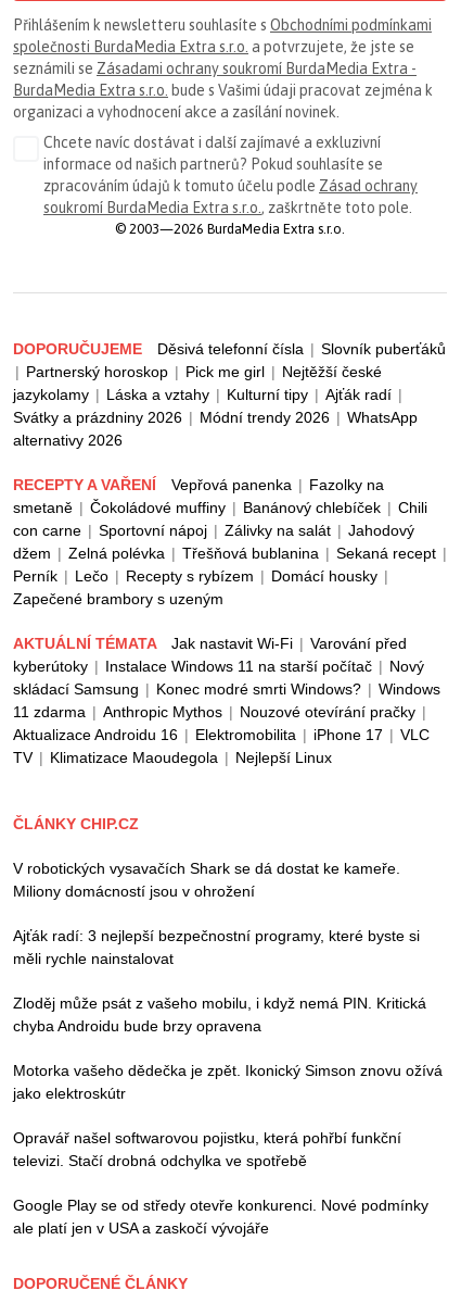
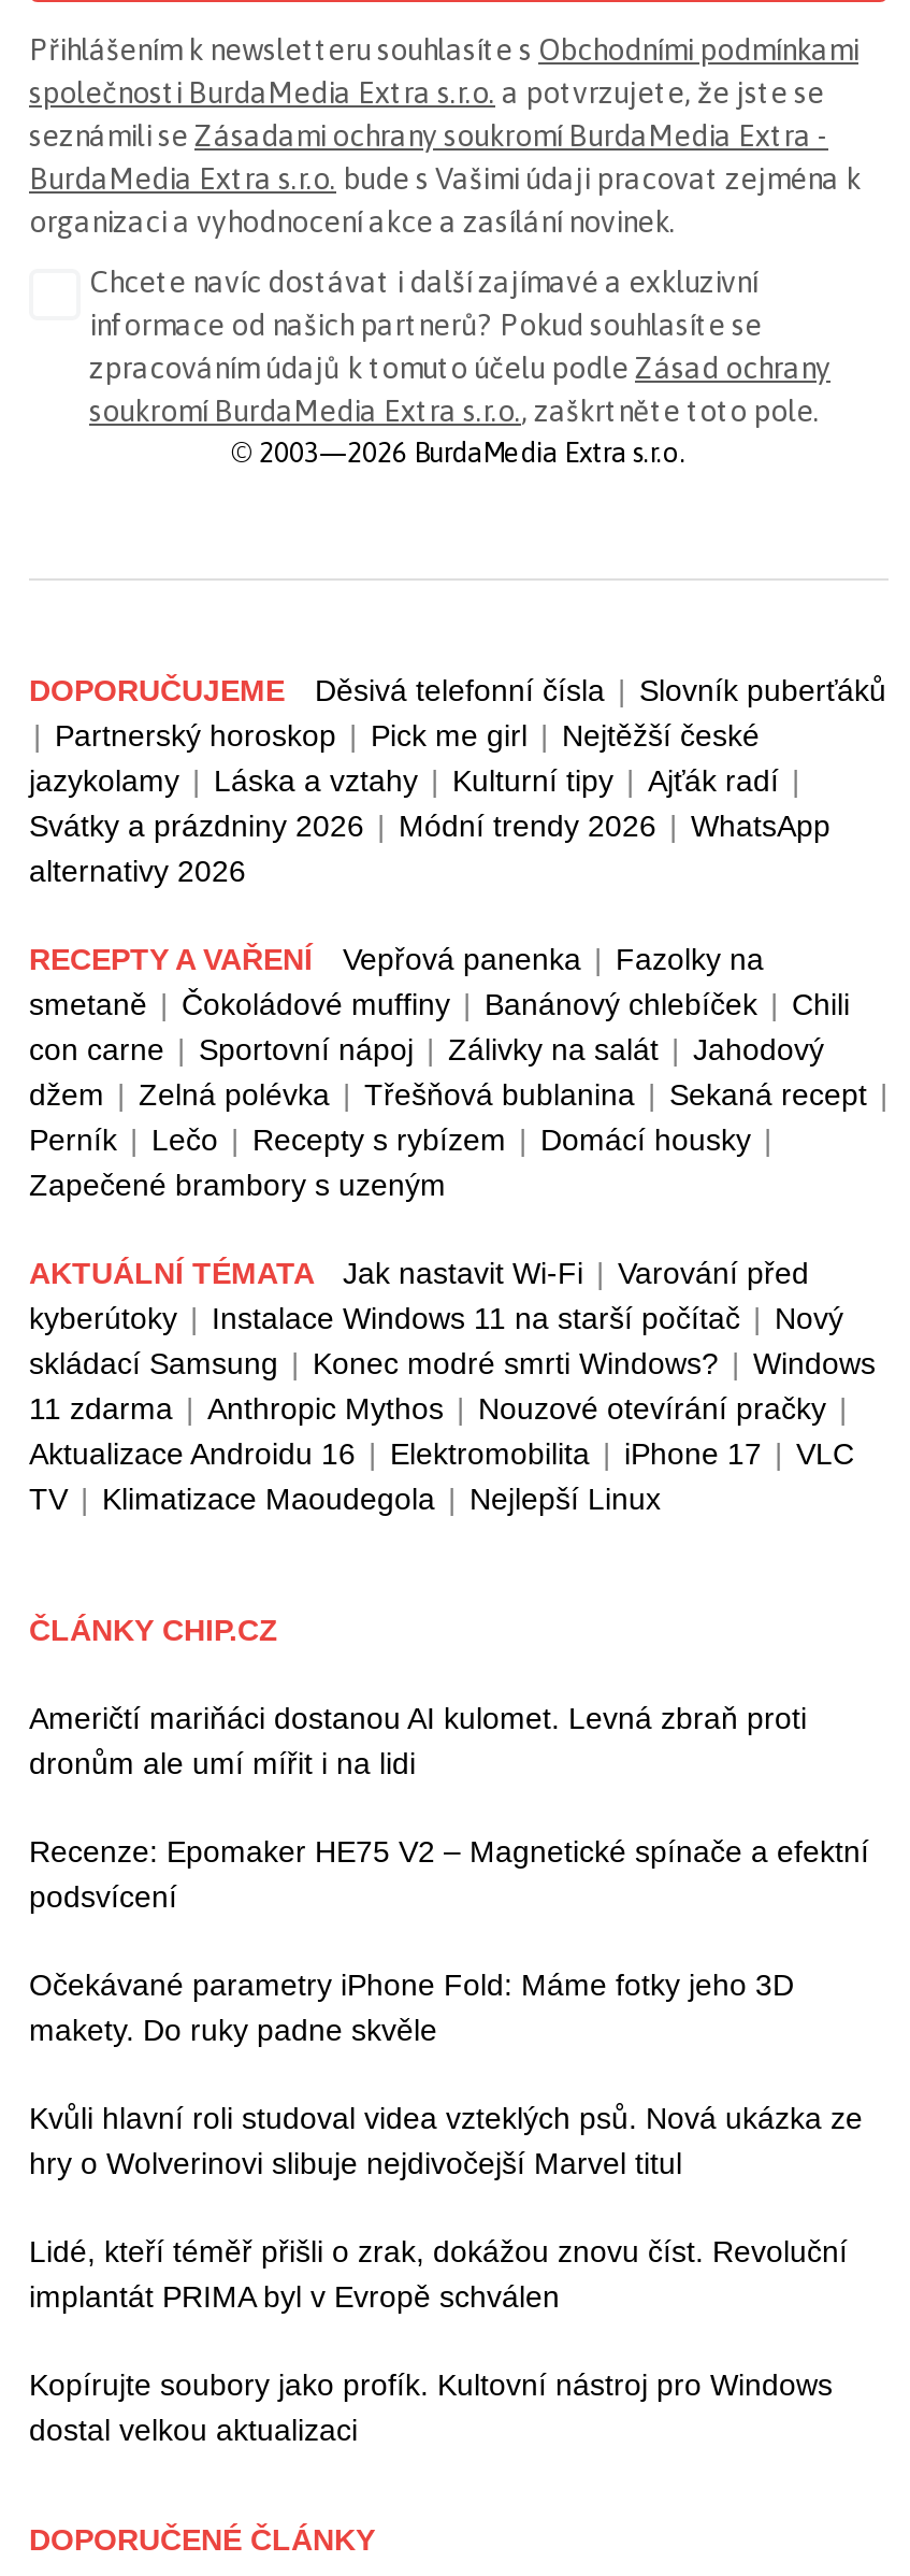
[13,860,400,900] V robotických vysavačích Shark se dá dostat ke kameře. | Miliony domácností jsou v ohrožení -> [29,1701,807,1780] Američtí mariňáci dostanou AI kulomet. Levná zbraň proti | dronům ale umí mířit i na lidi
[13,927,420,967] Ajťák radí: 3 nejlepší bezpečnostní programy, které byste si | měli rychle nainstalovat -> [29,1834,869,1914] Recenze: Epomaker HE75 V2 – Magnetické spínače a efektní | podsvícení
[13,994,426,1035] Zloděj může psát z vašeho mobilu, i když nemá PIN. Kritická | chyba Androidu bude brzy opravena -> [29,1967,794,2047] Očekávané parametry iPhone Fold: Máme fotky jeho 3D | makety. Do ruky padne skvěle
[13,1062,443,1102] Motorka vašeho dědečka je zpět. Ikonický Simson znovu ožívá | jako elektroskútr -> [29,2101,863,2180] Kvůli hlavní roli studoval videa vzteklých psů. Nová ukázka ze | hry o Wolverinovi slibuje nejdivočejší Marvel titul
[13,1129,401,1169] Opravář našel softwarovou pojistku, která pohřbí funkční | televizi. Stačí drobná odchylka ve spotřebě -> [29,2234,848,2314] Lidé, kteří téměř přišli o zrak, dokážou znovu číst. Revoluční | implantát PRIMA byl v Evropě schválen
[13,1196,428,1237] Google Play se od středy otevře konkurenci. Nové podmínky | ale platí jen v USA a zaskočí vývojáře -> [29,2367,833,2447] Kopírujte soubory jako profík. Kultovní nástroj pro Windows | dostal velkou aktualizaci

